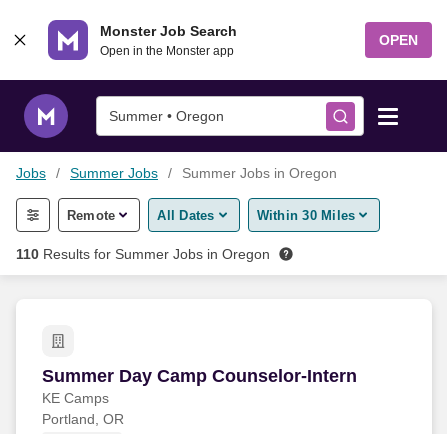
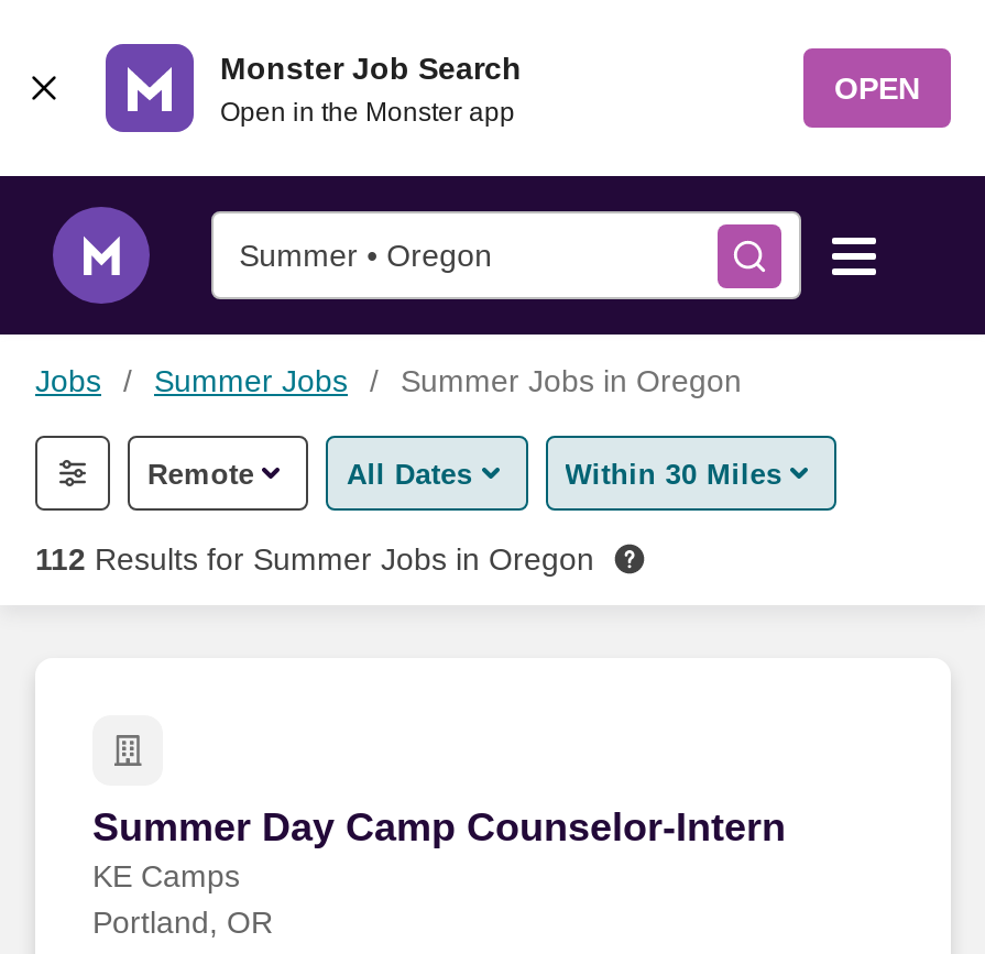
[16,246,270,262] 110 Results for Summer Jobs in Oregon -> [35,541,594,577] 112 Results for Summer Jobs in Oregon

